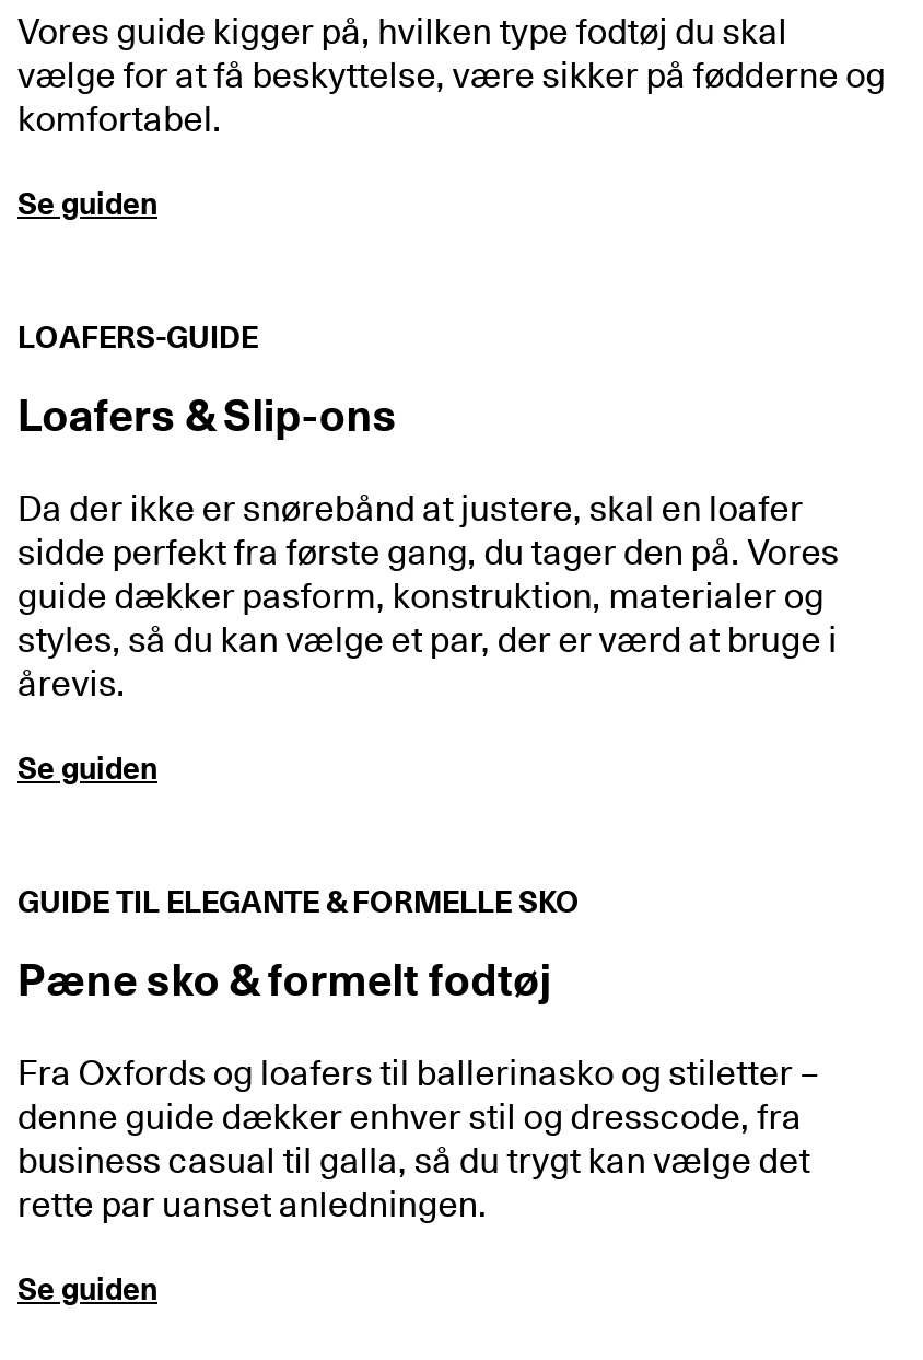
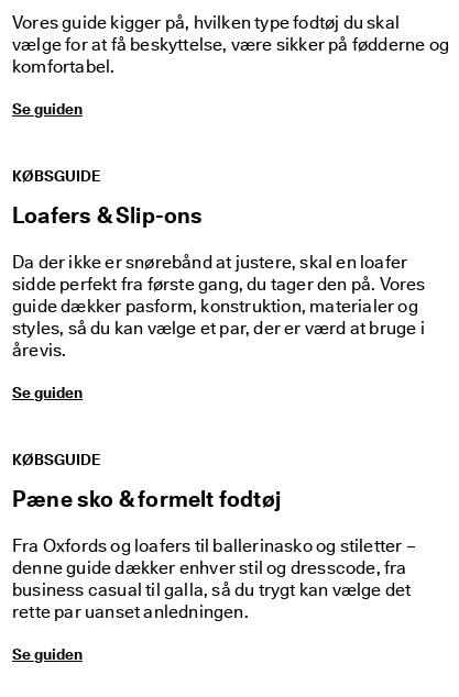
[17,319,258,354] LOAFERS-GUIDE -> [12,167,100,185] KØBSGUIDE
[17,884,580,919] GUIDE TIL ELEGANTE & FORMELLE SKO -> [12,451,100,468] KØBSGUIDE

